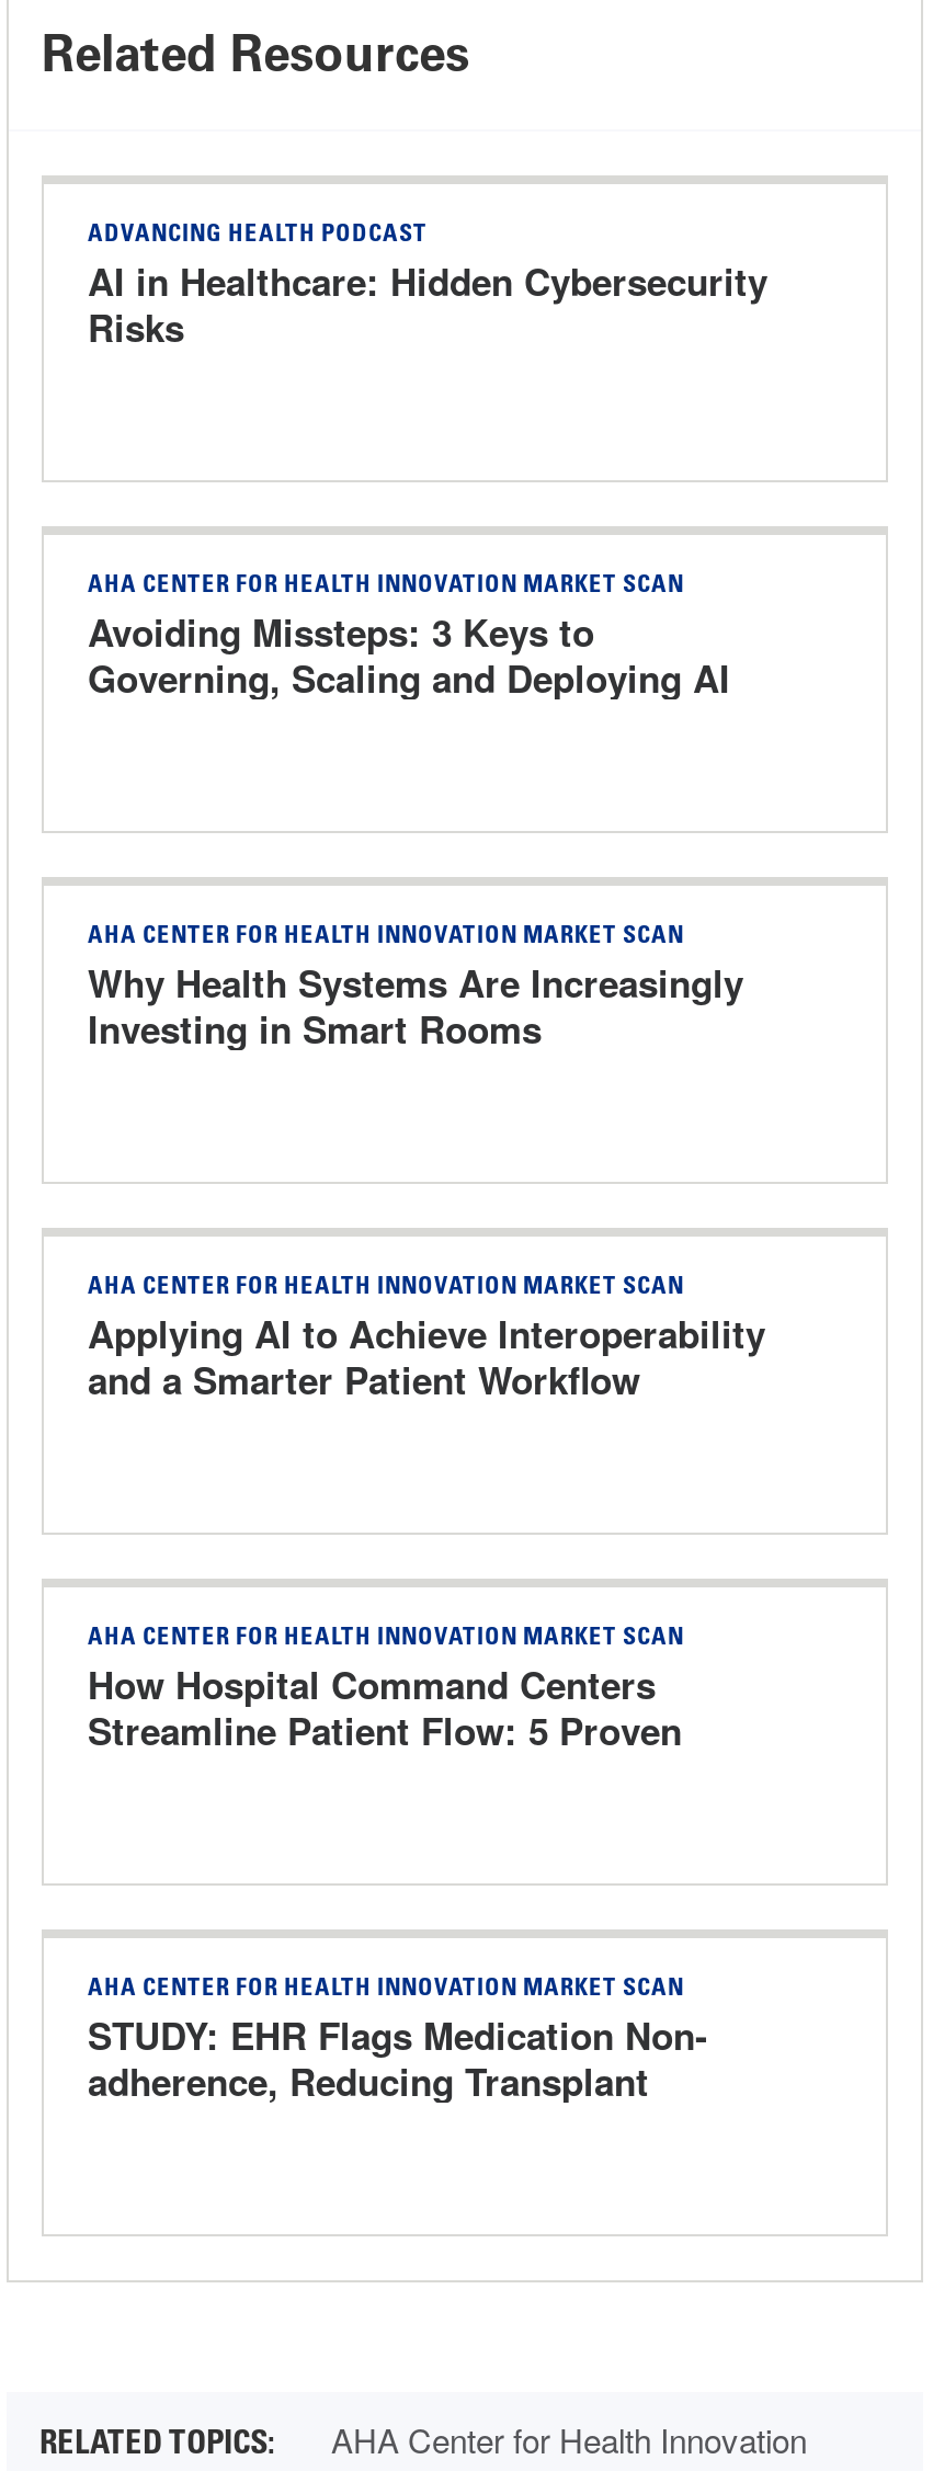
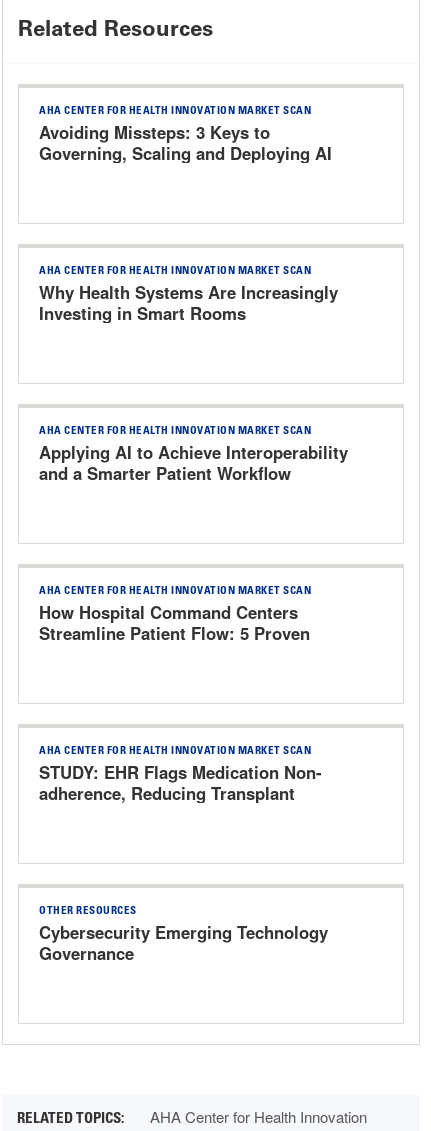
[88,223,767,352] ADVANCING HEALTH PODCAST | AI in Healthcare: Hidden Cybersecurity | Risks -> none
moved [88,574,765,2106] -> [39,106,348,805]: AHA CENTER FOR HEALTH INNOVATION MARKET SCAN | Avoiding Missteps: 3 Keys to | Governing, Scaling and Deploying AI | ... | STUDY: EHR Flags Medication Non- | adherence, Reducing Transplant
none -> [39,906,328,965] OTHER RESOURCES | Cybersecurity Emerging Technology | Governance

